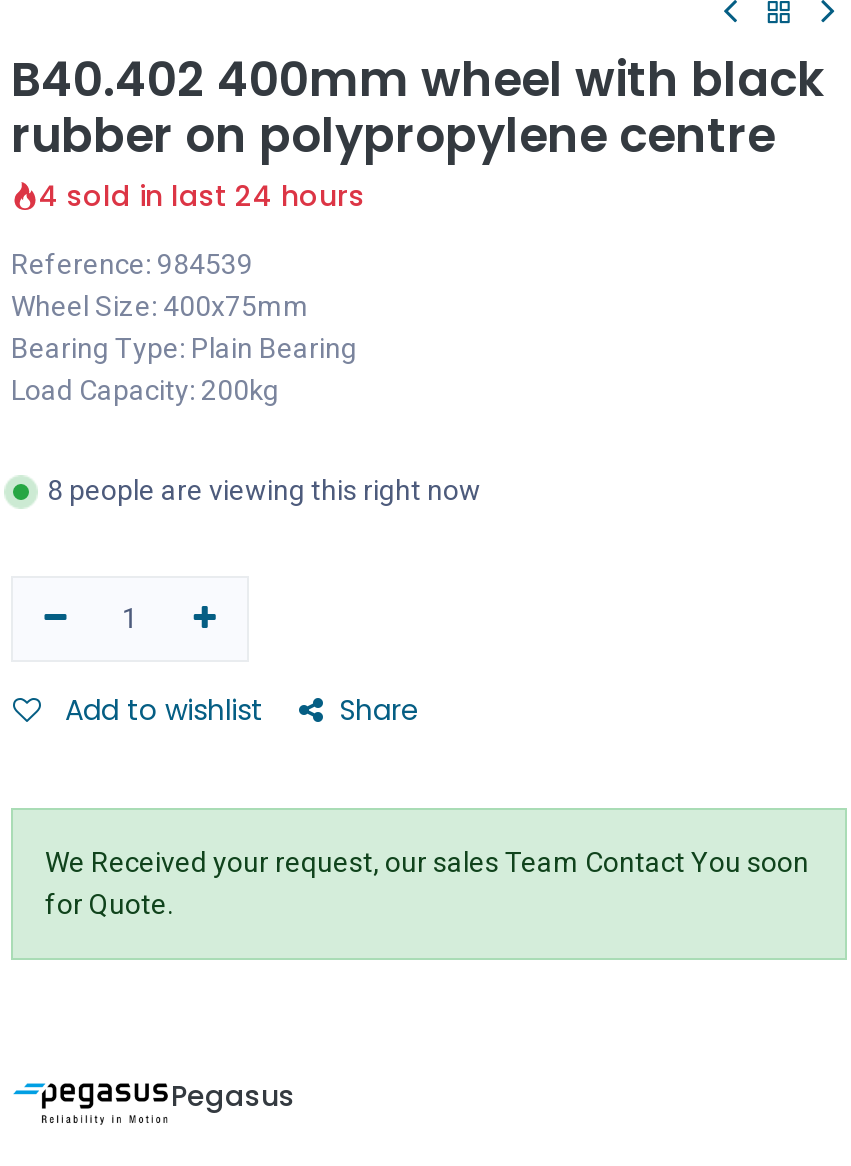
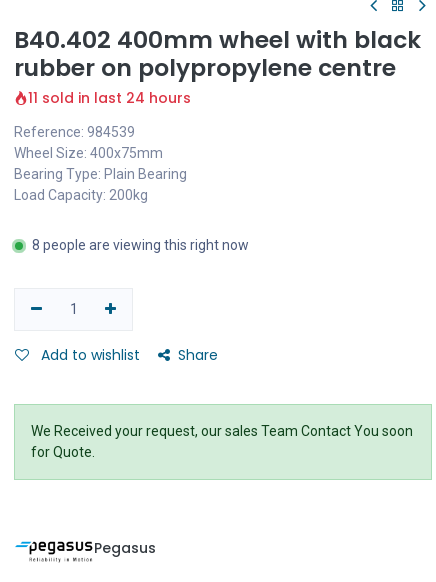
[39,176,365,216] 4 sold in last 24 hours -> [28,88,191,108] 11 sold in last 24 hours

